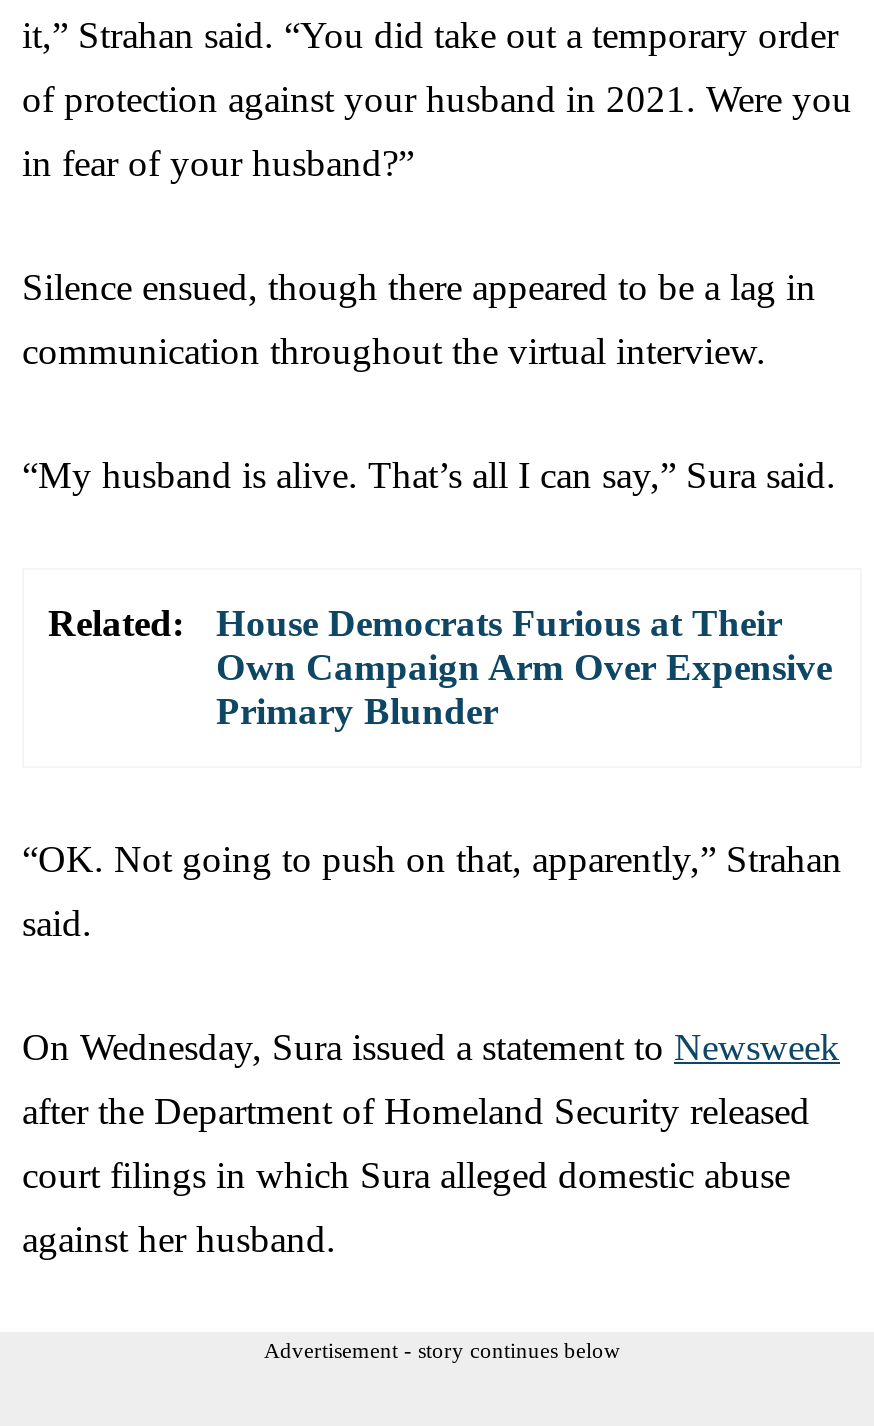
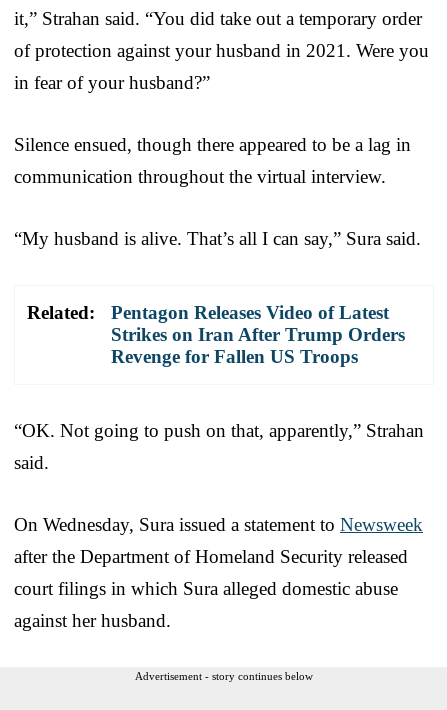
[216,601,832,731] House Democrats Furious at Their | Own Campaign Arm Over Expensive | Primary Blunder -> [111,302,405,367] Pentagon Releases Video of Latest | Strikes on Iran After Trump Orders | Revenge for Fallen US Troops

